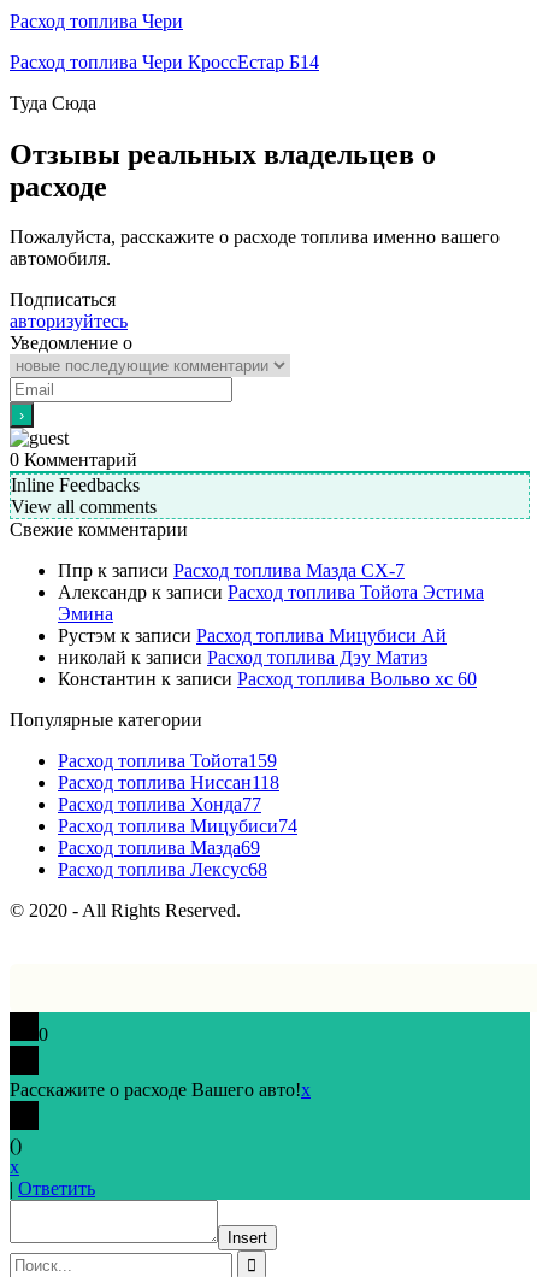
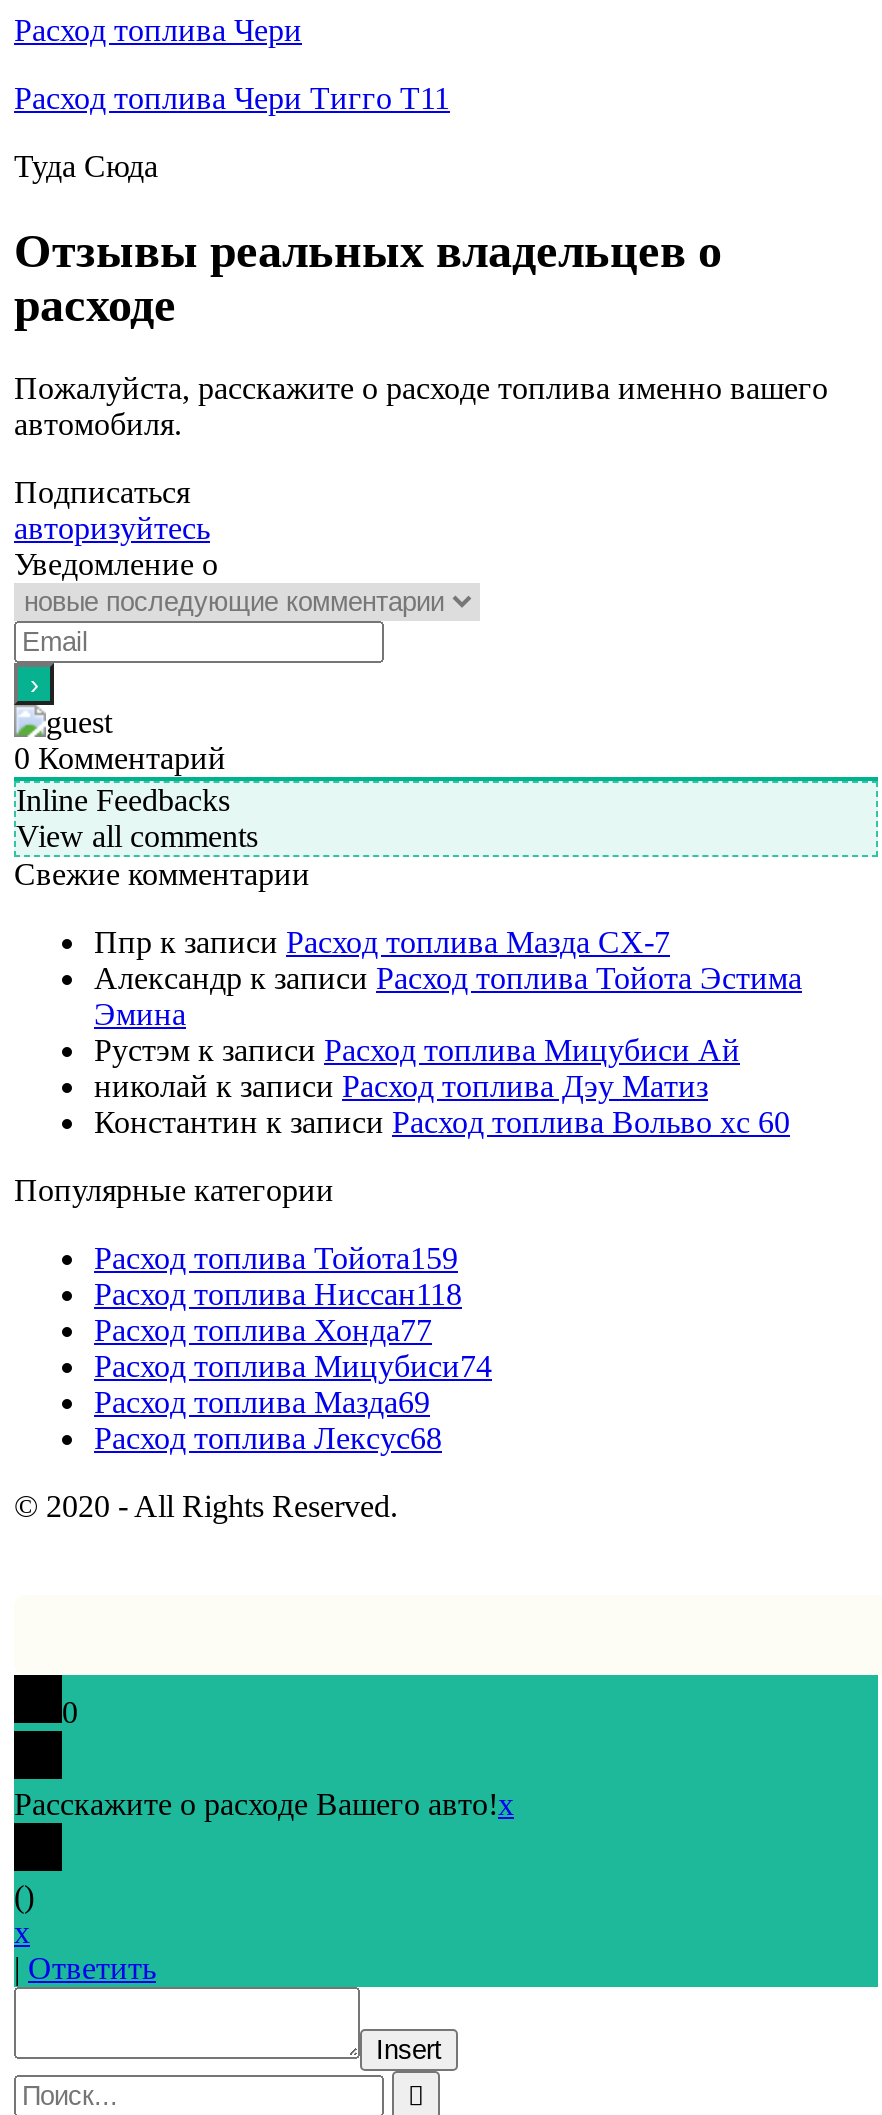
[10,51,319,72] Расход топлива Чери КроссЕстар Б14 -> [14,80,450,114] Расход топлива Чери Тигго Т11

